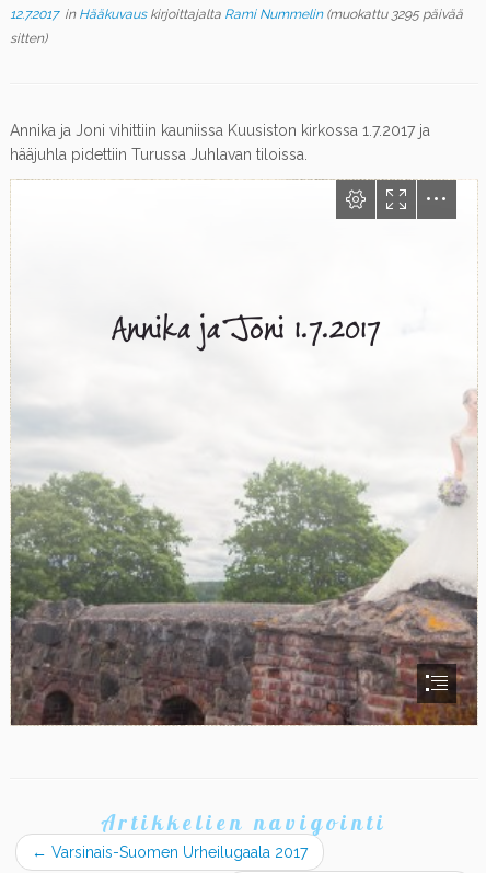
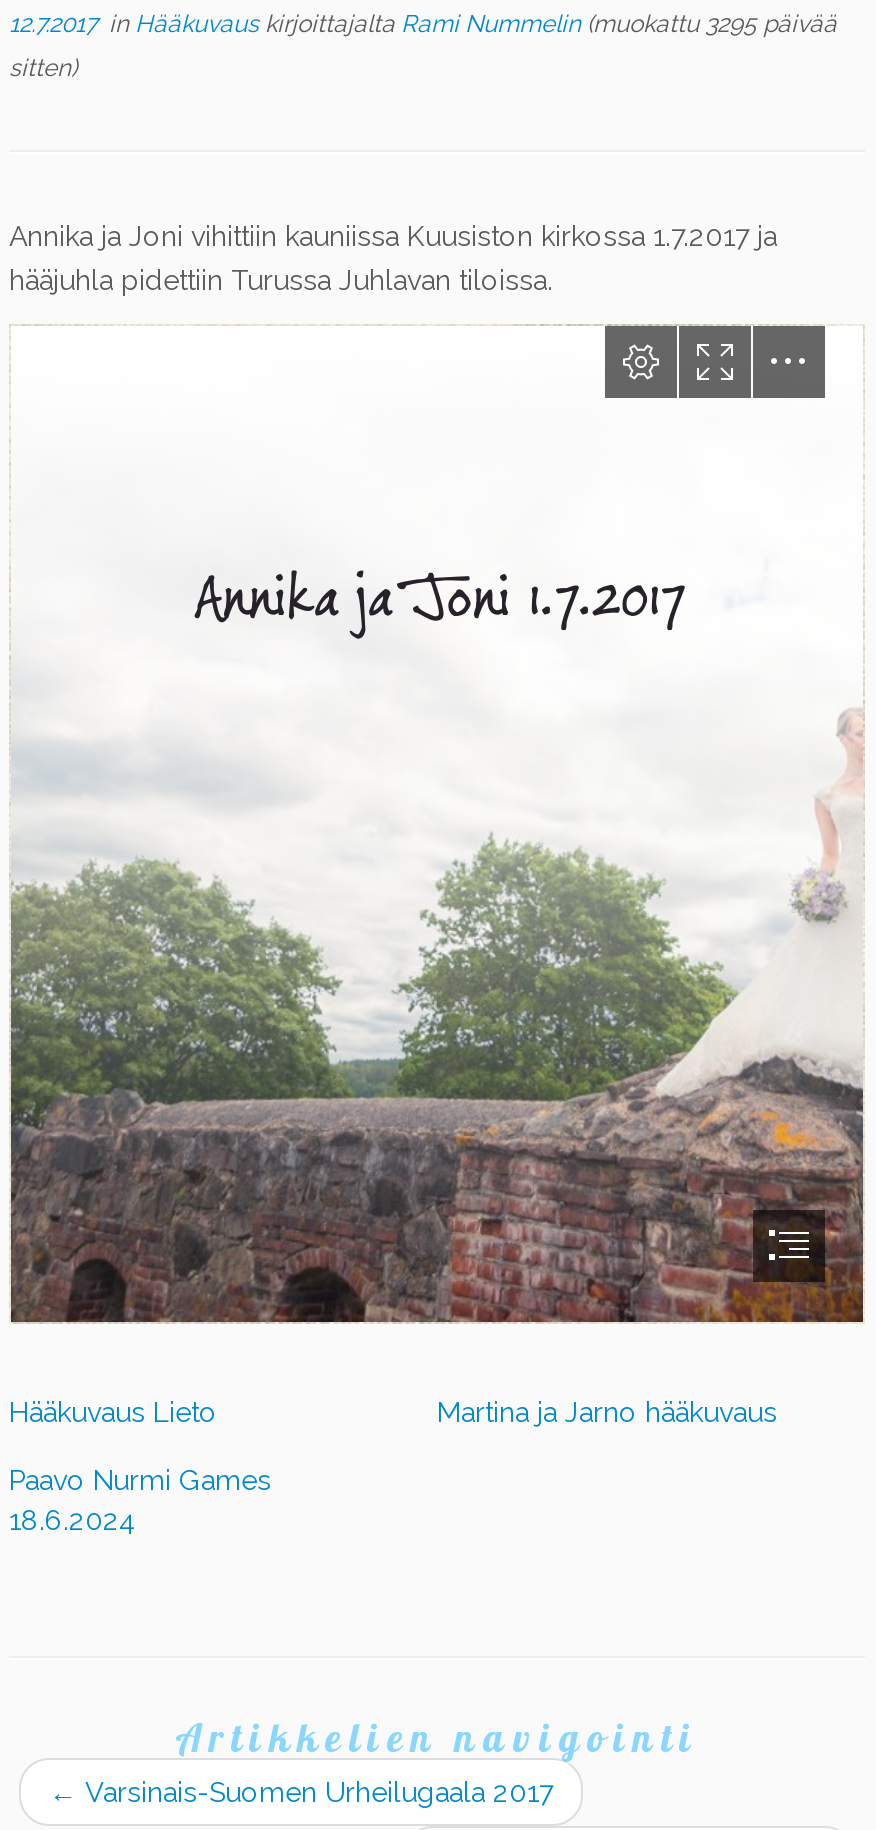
none -> [9,1396,777,1536] Hääkuvaus Lieto | Martina ja Jarno hääkuvaus | Paavo Nurmi Games | 18.6.2024

